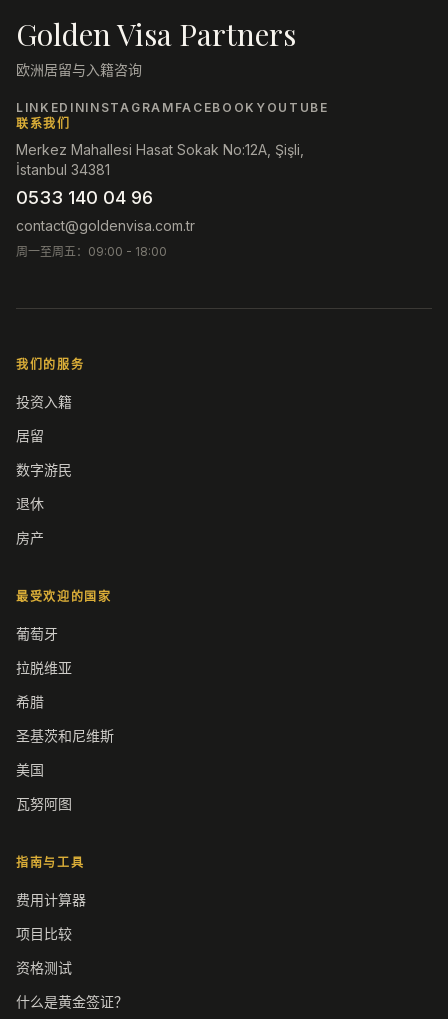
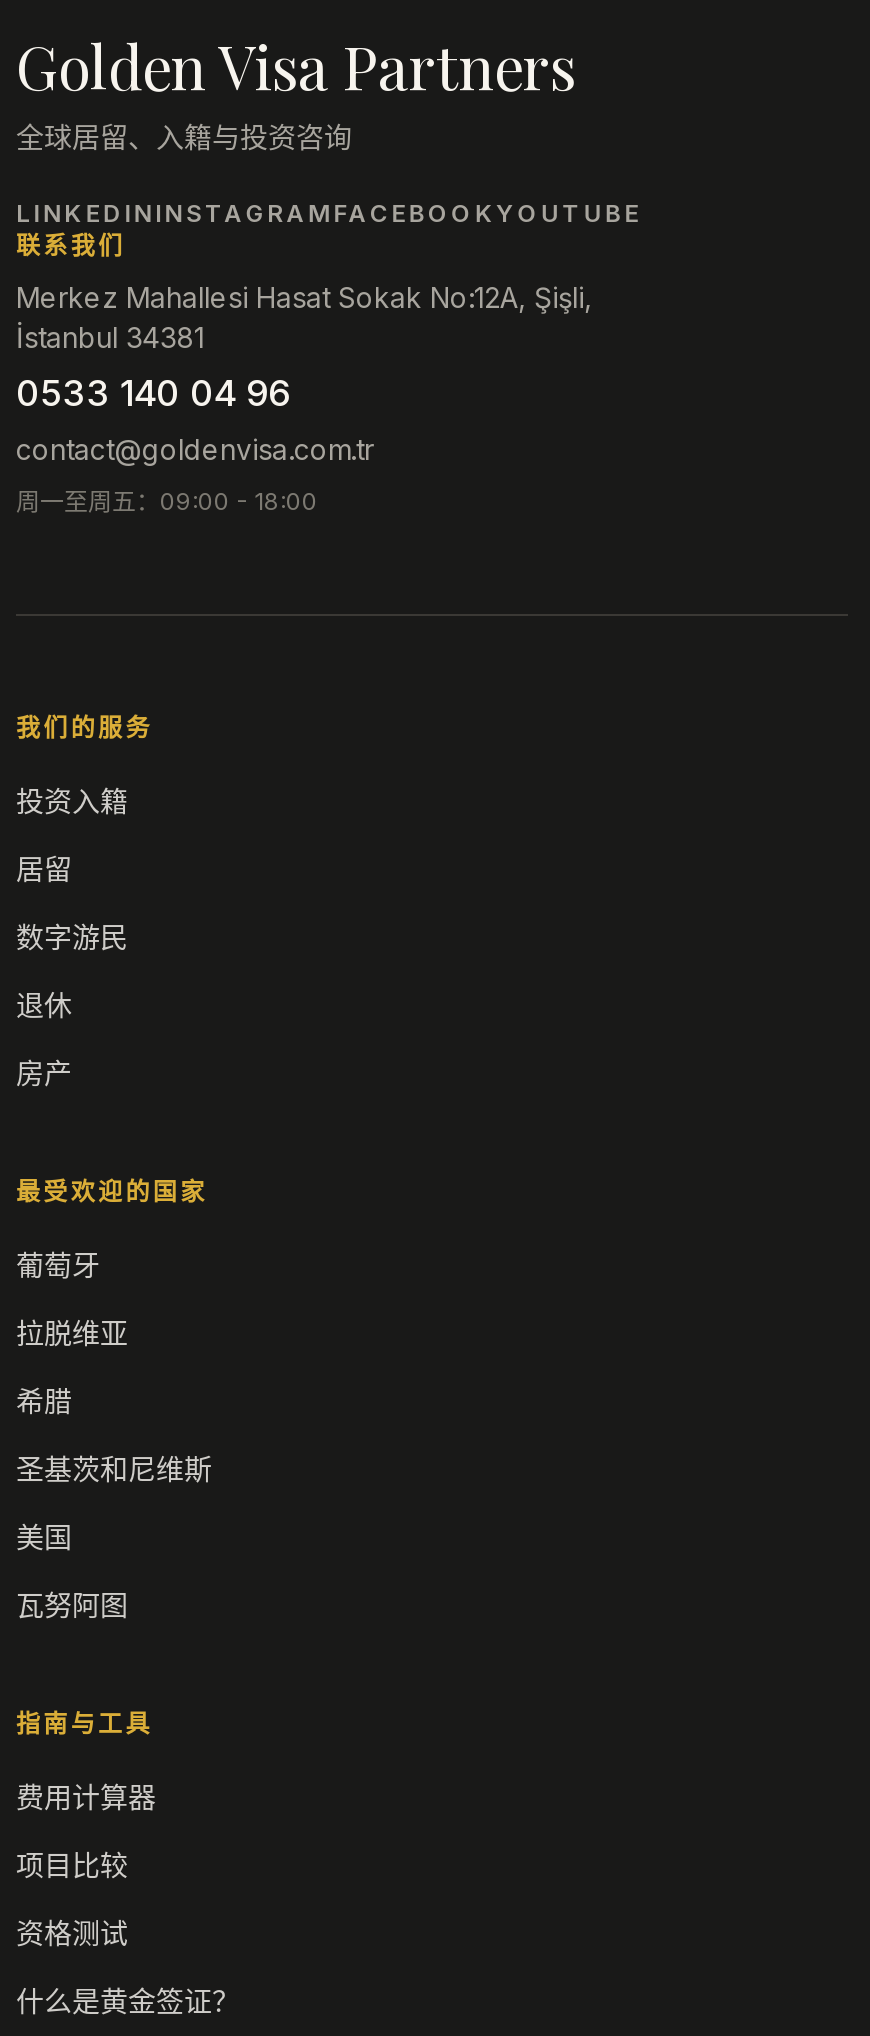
[16,61,142,78] 欧洲居留与入籍咨询 -> [16,120,352,154] 全球居留、入籍与投资咨询

